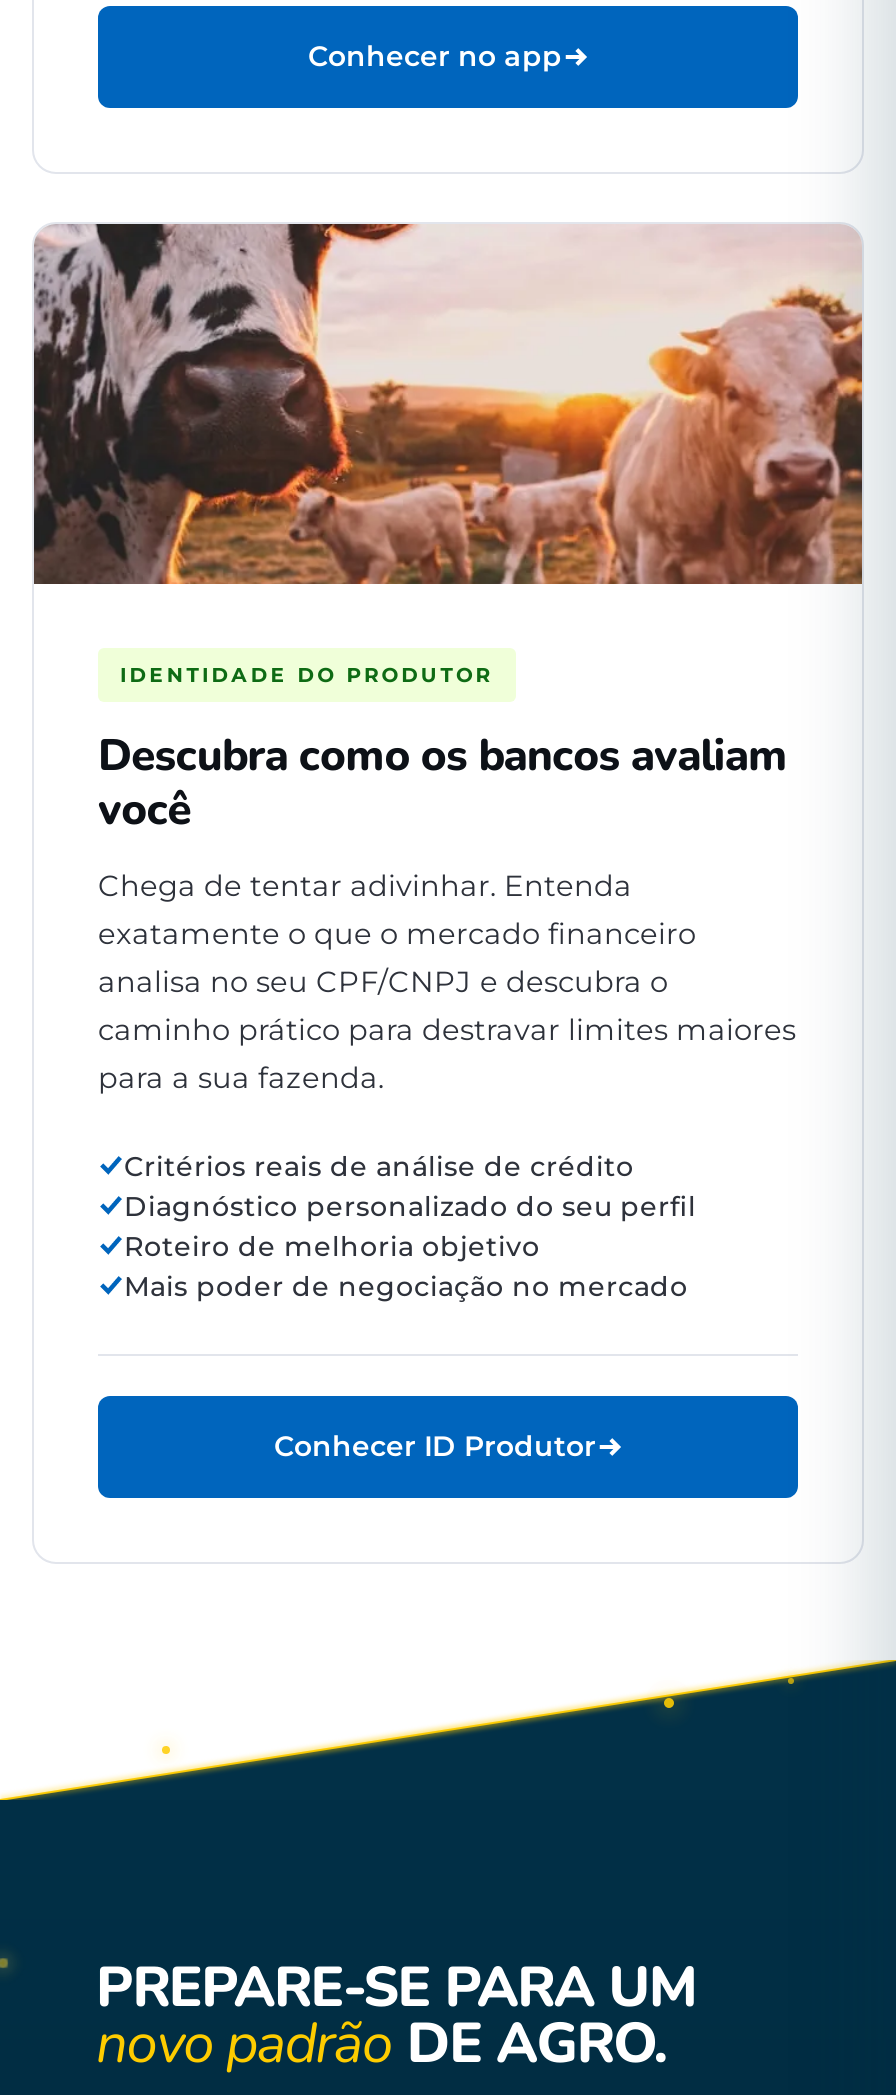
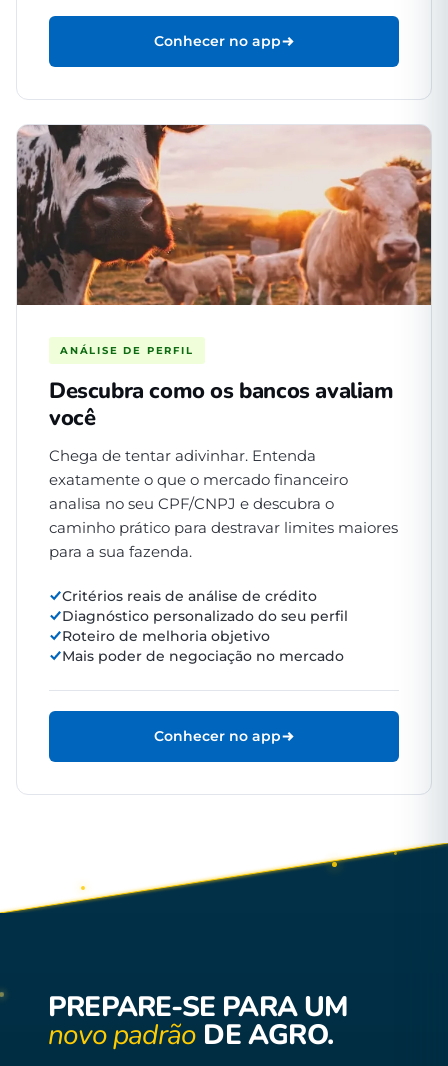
[120,661,493,687] IDENTIDADE DO PRODUTOR -> [60,343,194,356] ANÁLISE DE PERFIL
[274,1427,596,1463] Conhecer ID Produtor -> [154,726,281,744] Conhecer no app

